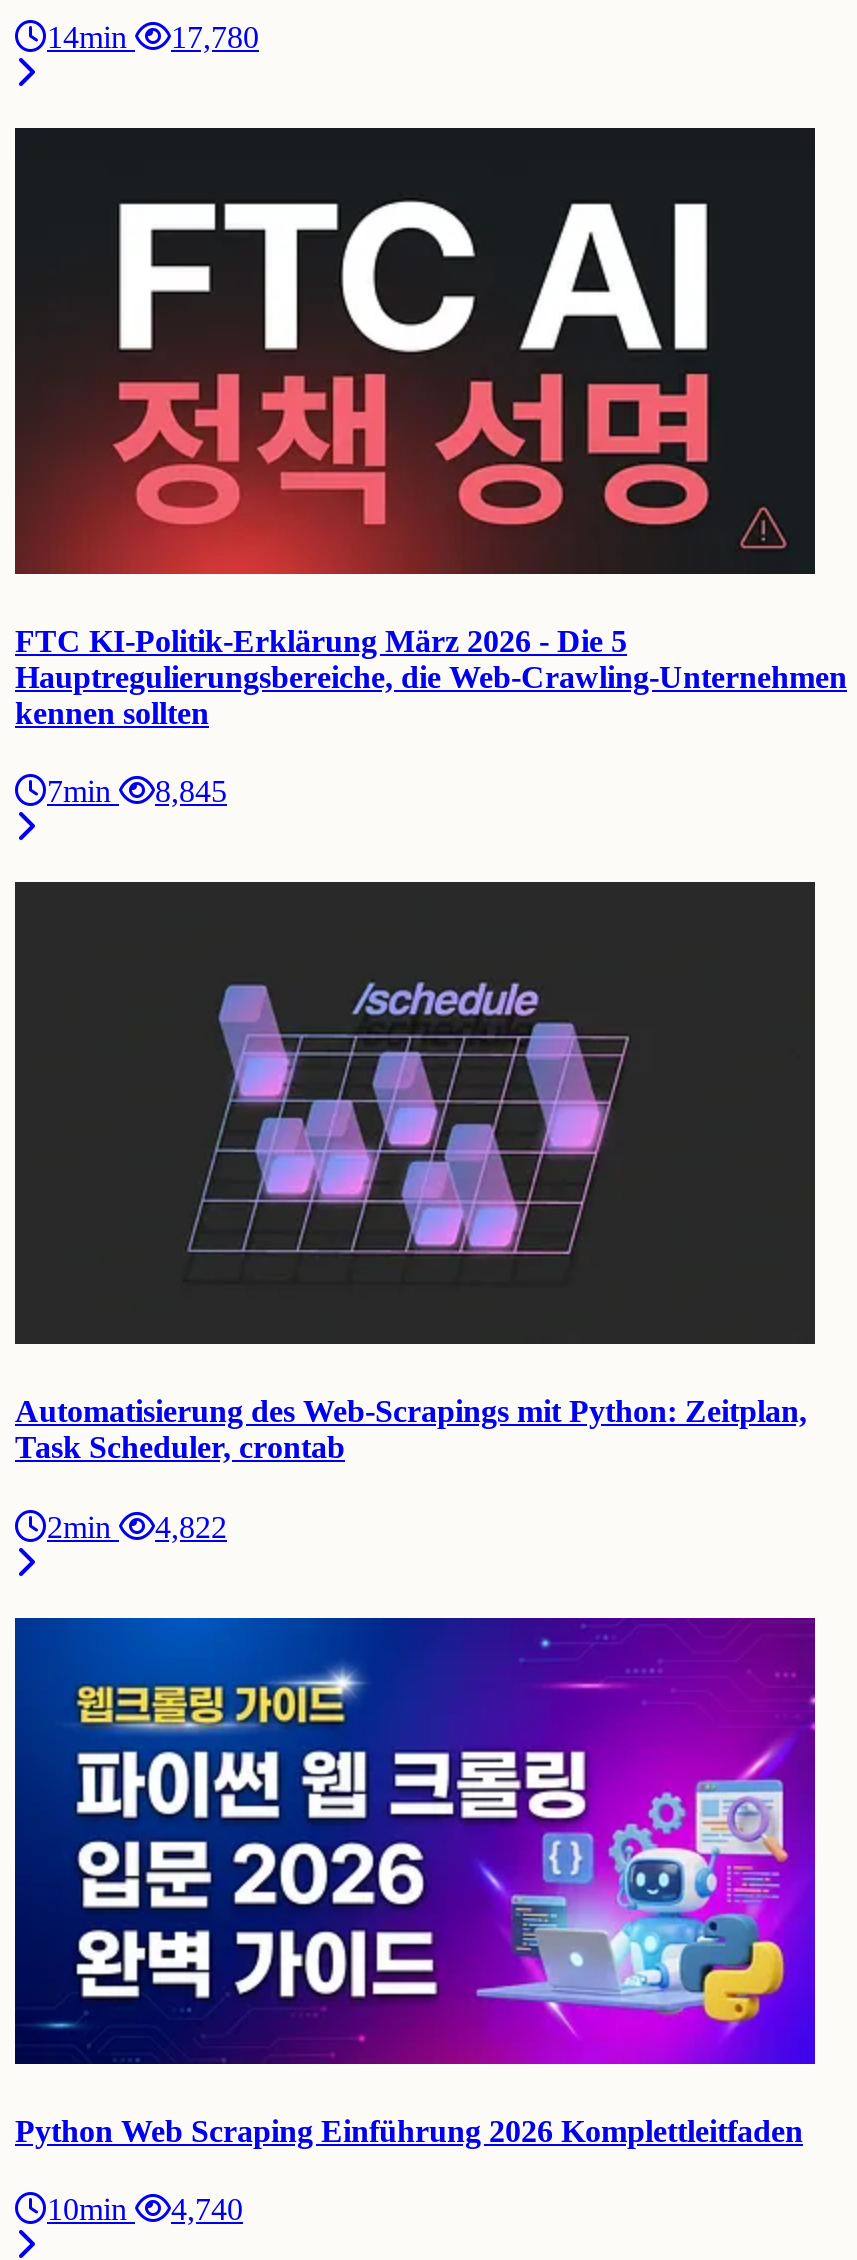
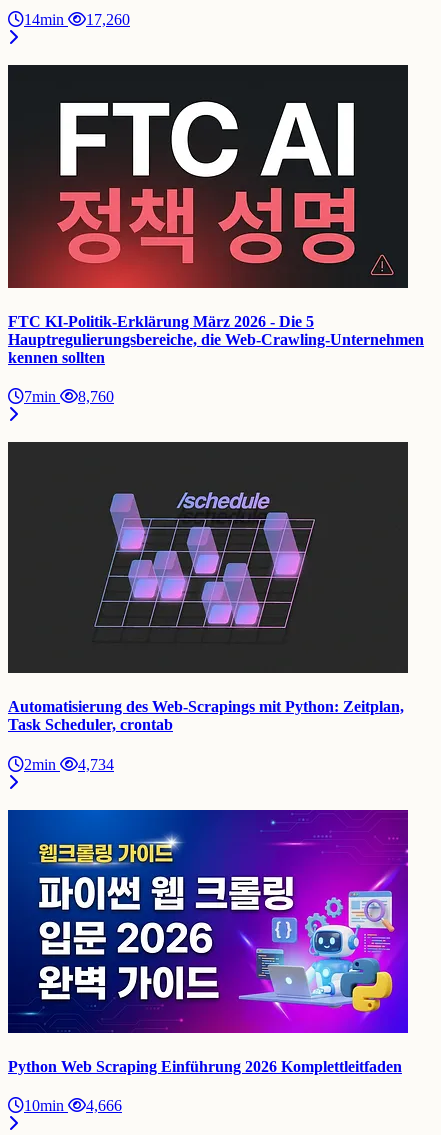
[47,19,259,53] 14min 17,780 -> [24,10,130,27] 14min 17,260
[47,774,227,808] 7min 8,845 -> [24,388,114,405] 7min 8,760
[47,1509,227,1543] 2min 4,822 -> [24,756,114,773] 2min 4,734
[47,2192,243,2226] 10min 4,740 -> [24,1097,122,1114] 10min 4,666

